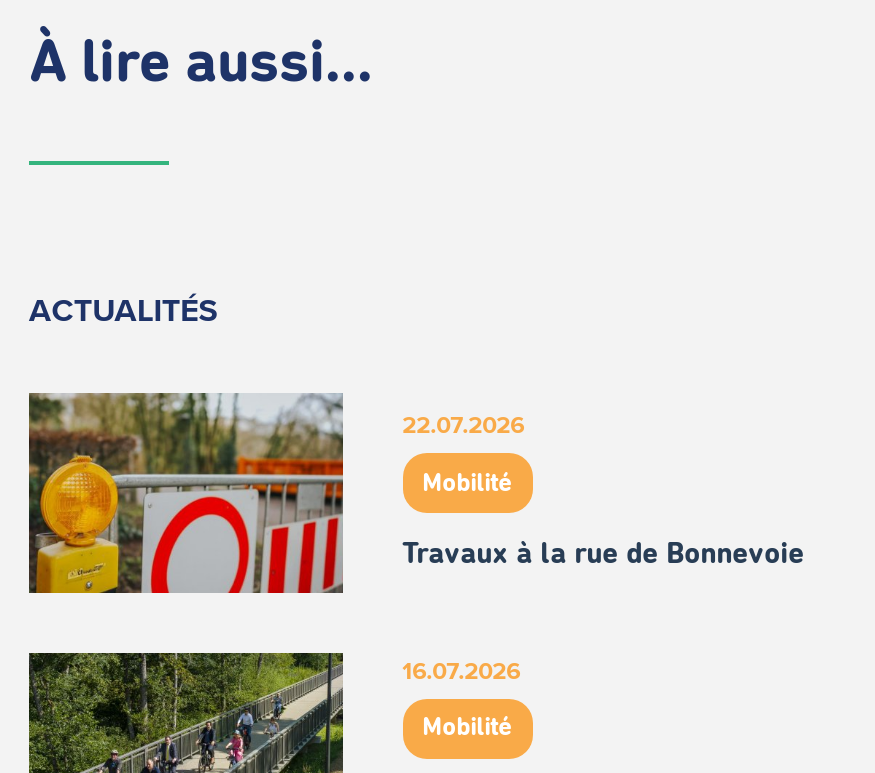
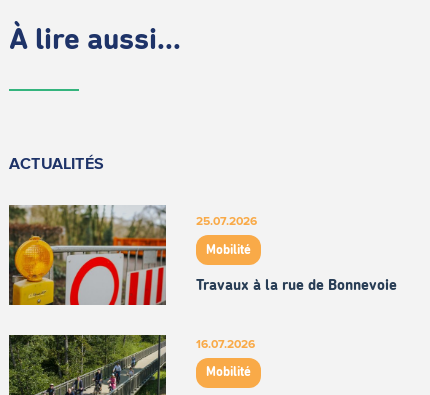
[402,412,524,438] 22.07.2026 -> [196,214,257,227] 25.07.2026

